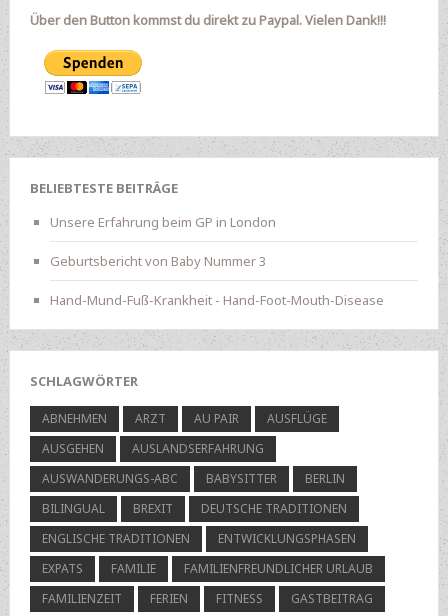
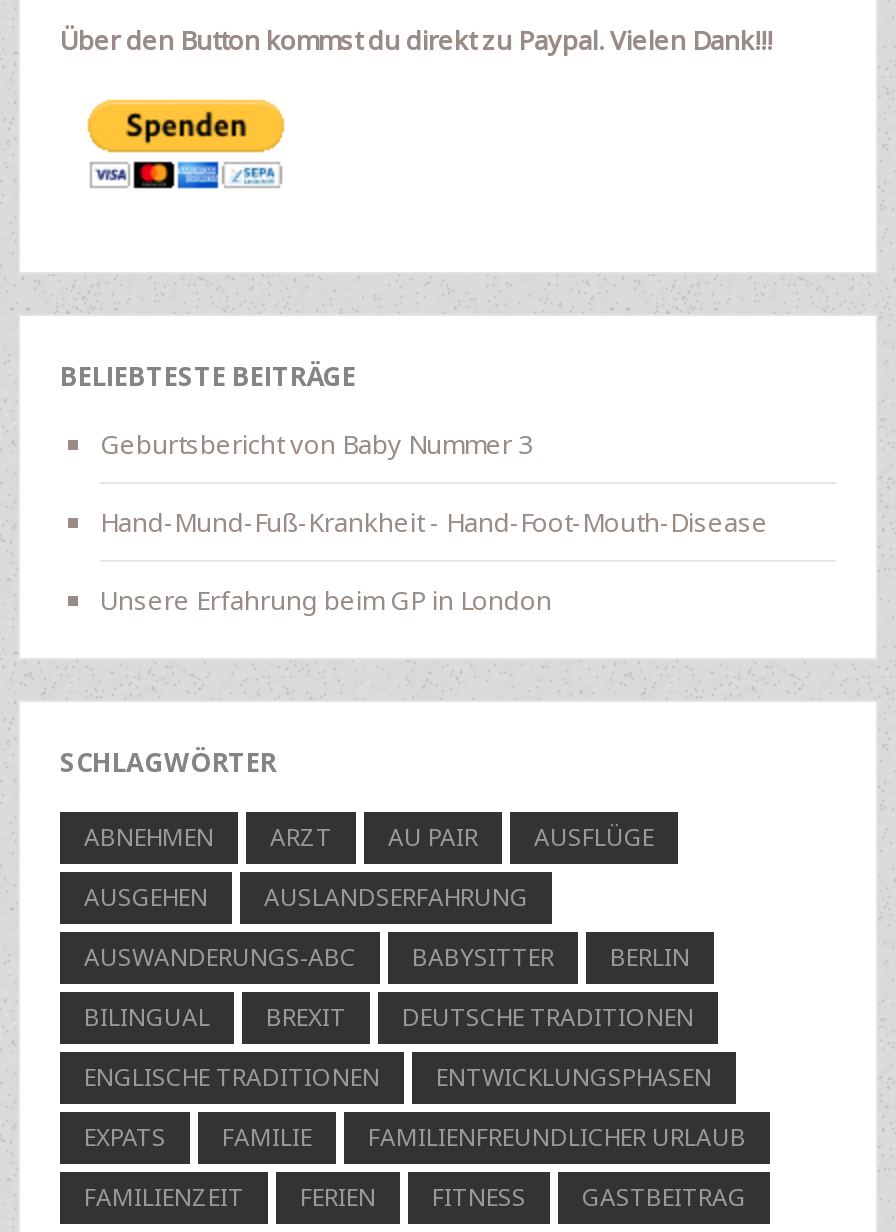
moved [50,213,276,231] -> [100,582,552,618]: Unsere Erfahrung beim GP in London
moved [50,252,384,309] -> [100,426,768,540]: Geburtsbericht von Baby Nummer 3 | Hand-Mund-Fuß-Krankheit - Hand-Foot-Mouth-Disease

